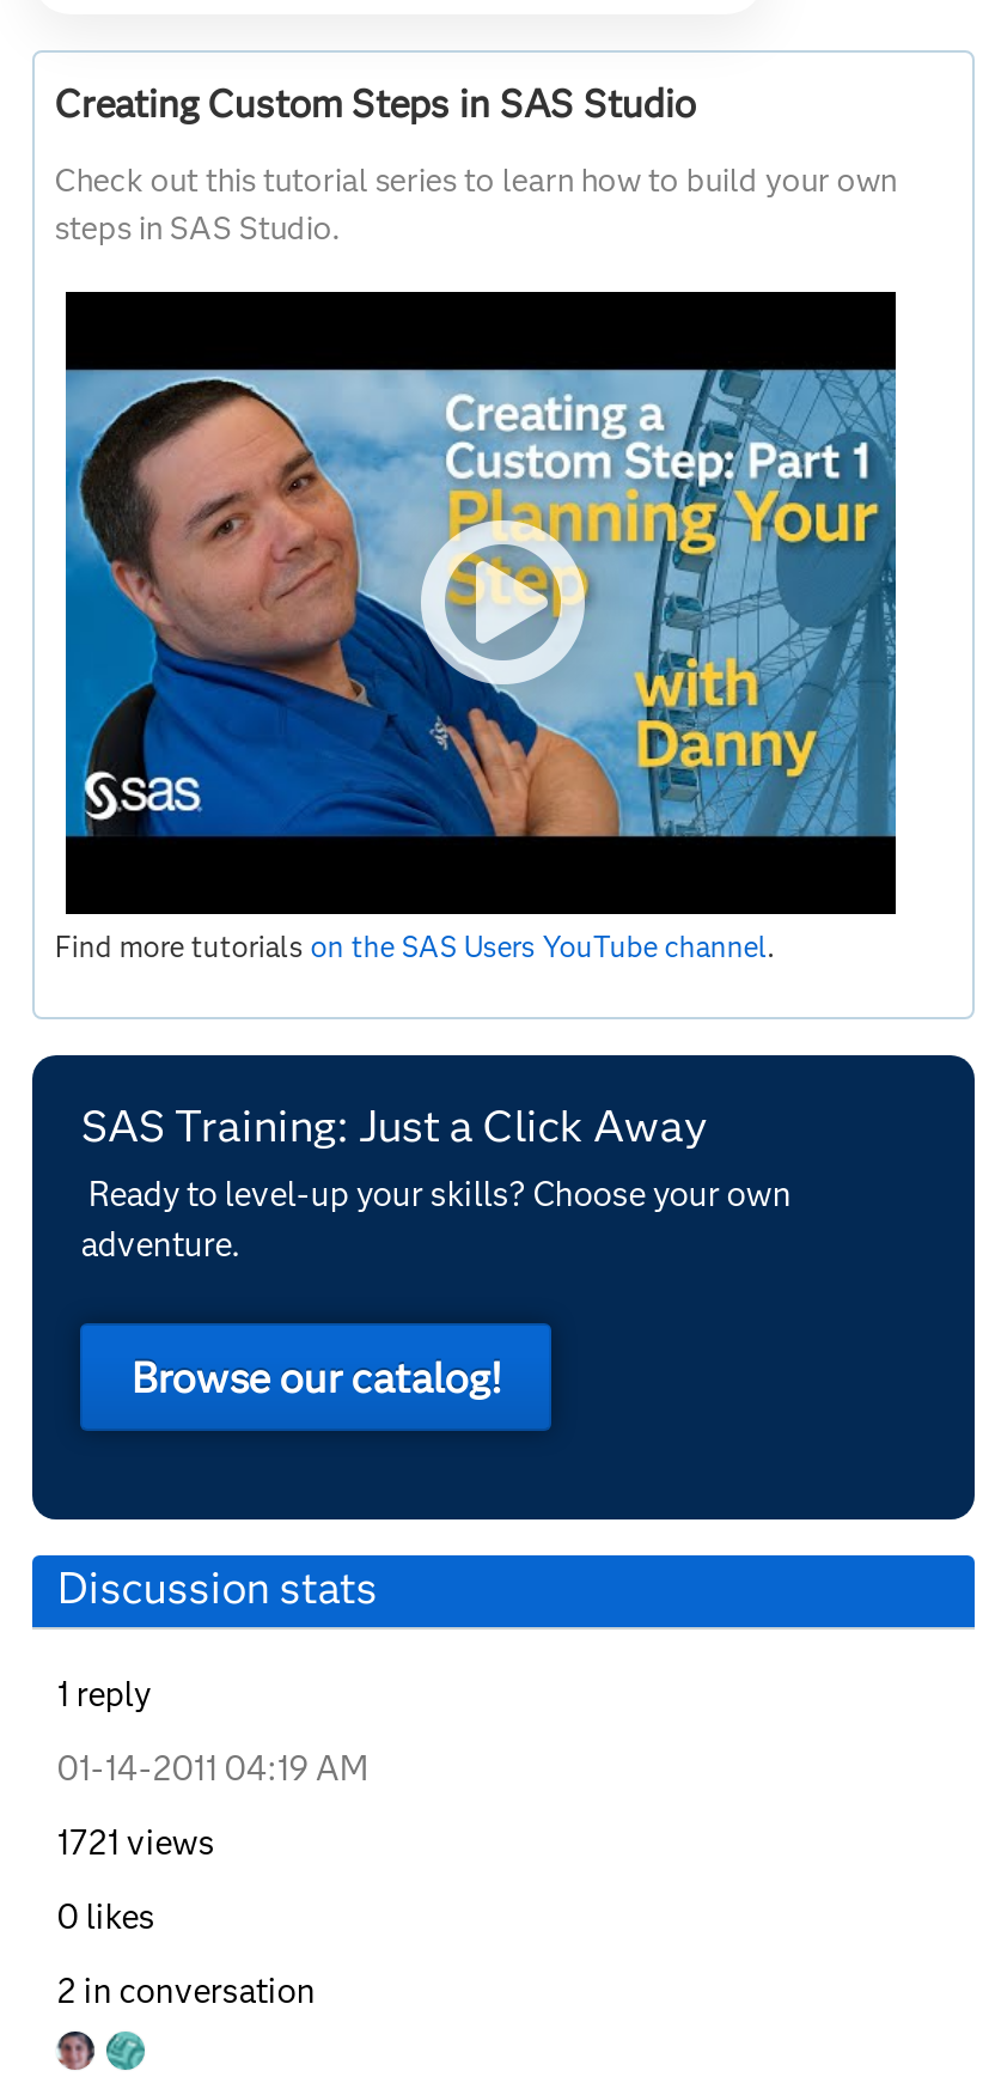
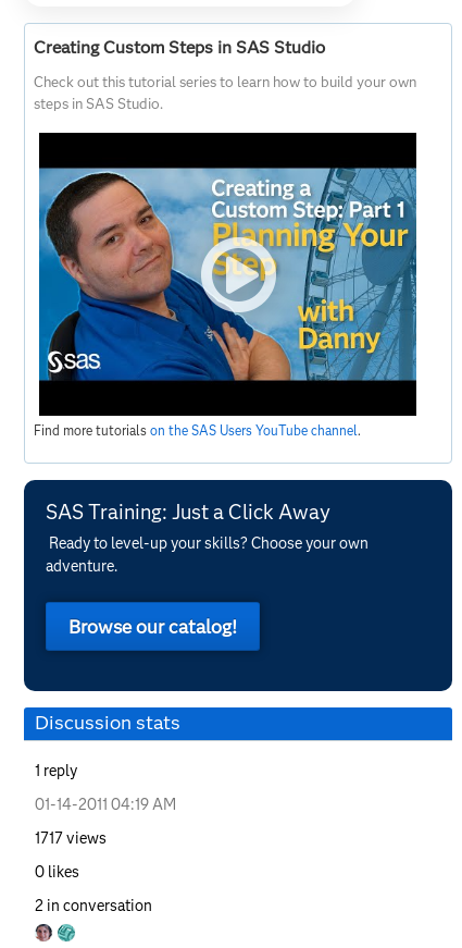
[57,1820,215,1863] 1721 views -> [35,828,107,848] 1717 views

